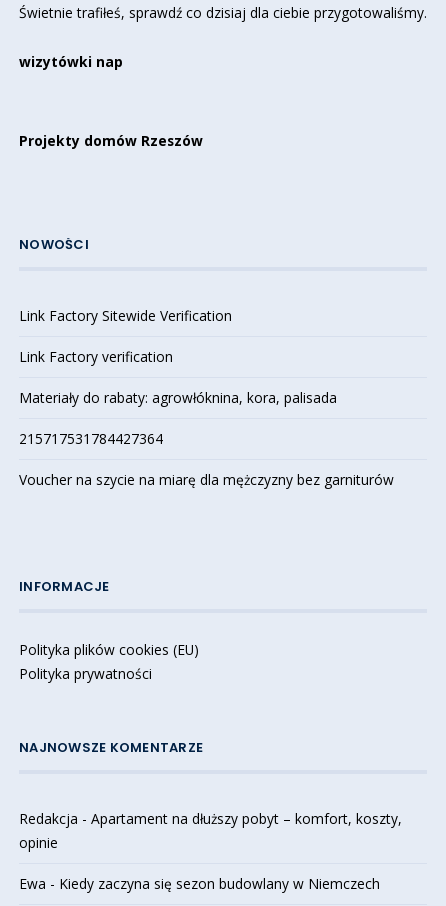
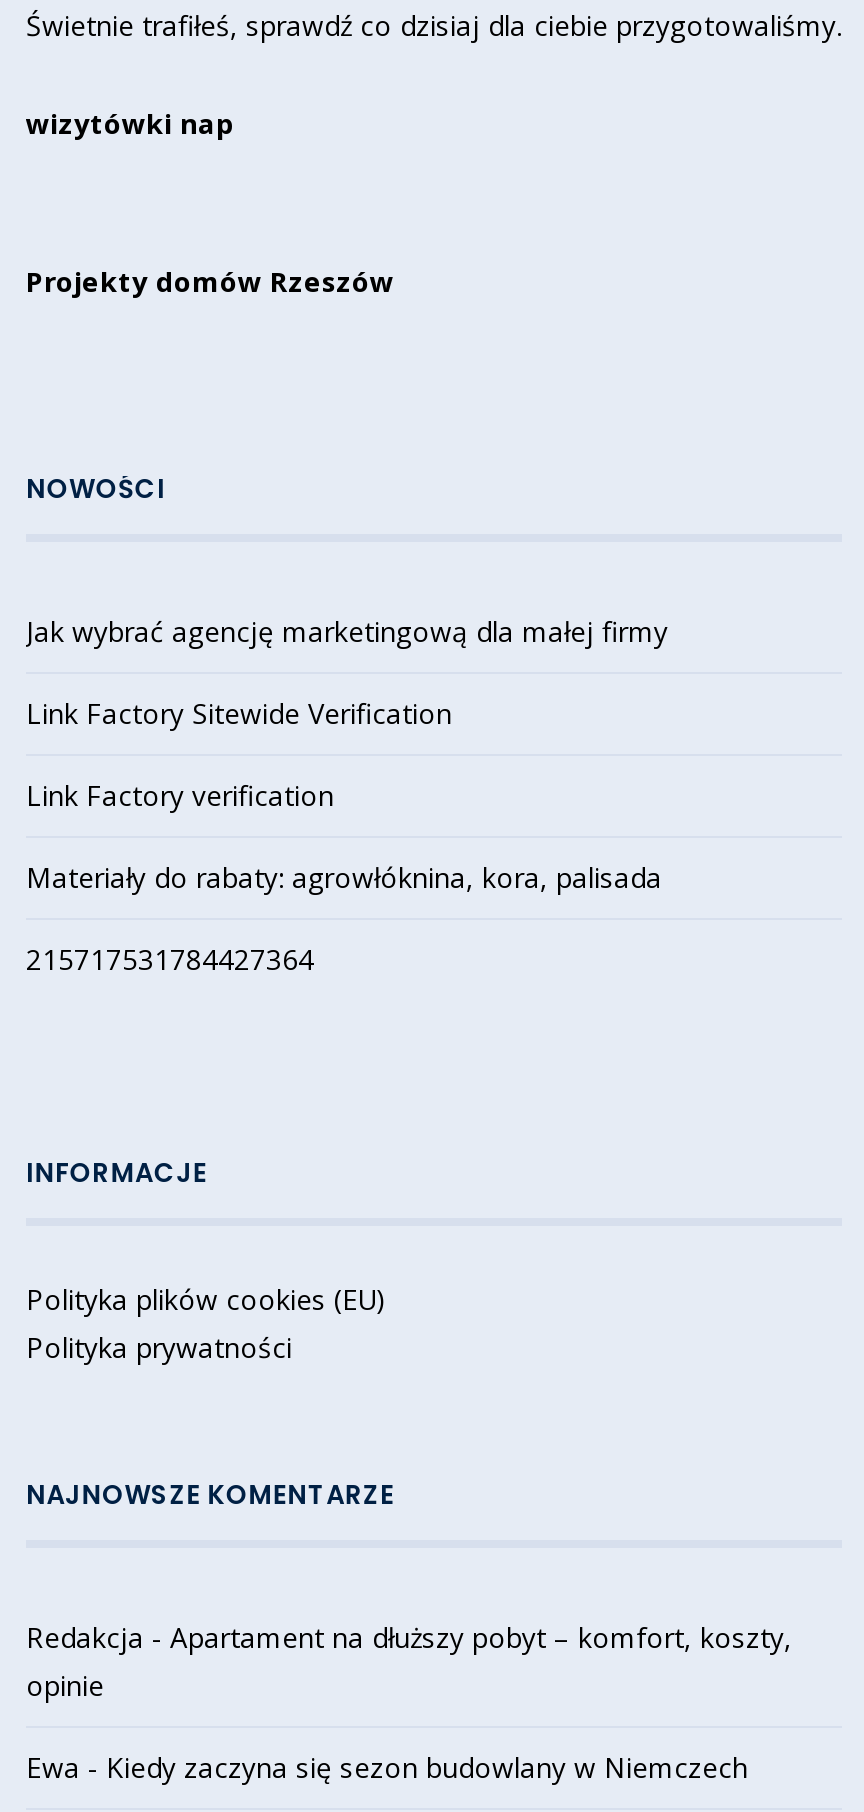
none -> [26,612,668,650] Jak wybrać agencję marketingową dla małej firmy
moved [19,306,337,448] -> [26,694,662,978]: Link Factory Sitewide Verification | Link Factory verification | Materiały do rabaty: agrowłóknina, kora, palisada | 215717531784427364
[19,470,394,489] Voucher na szycie na miarę dla mężczyzny bez garniturów -> none

